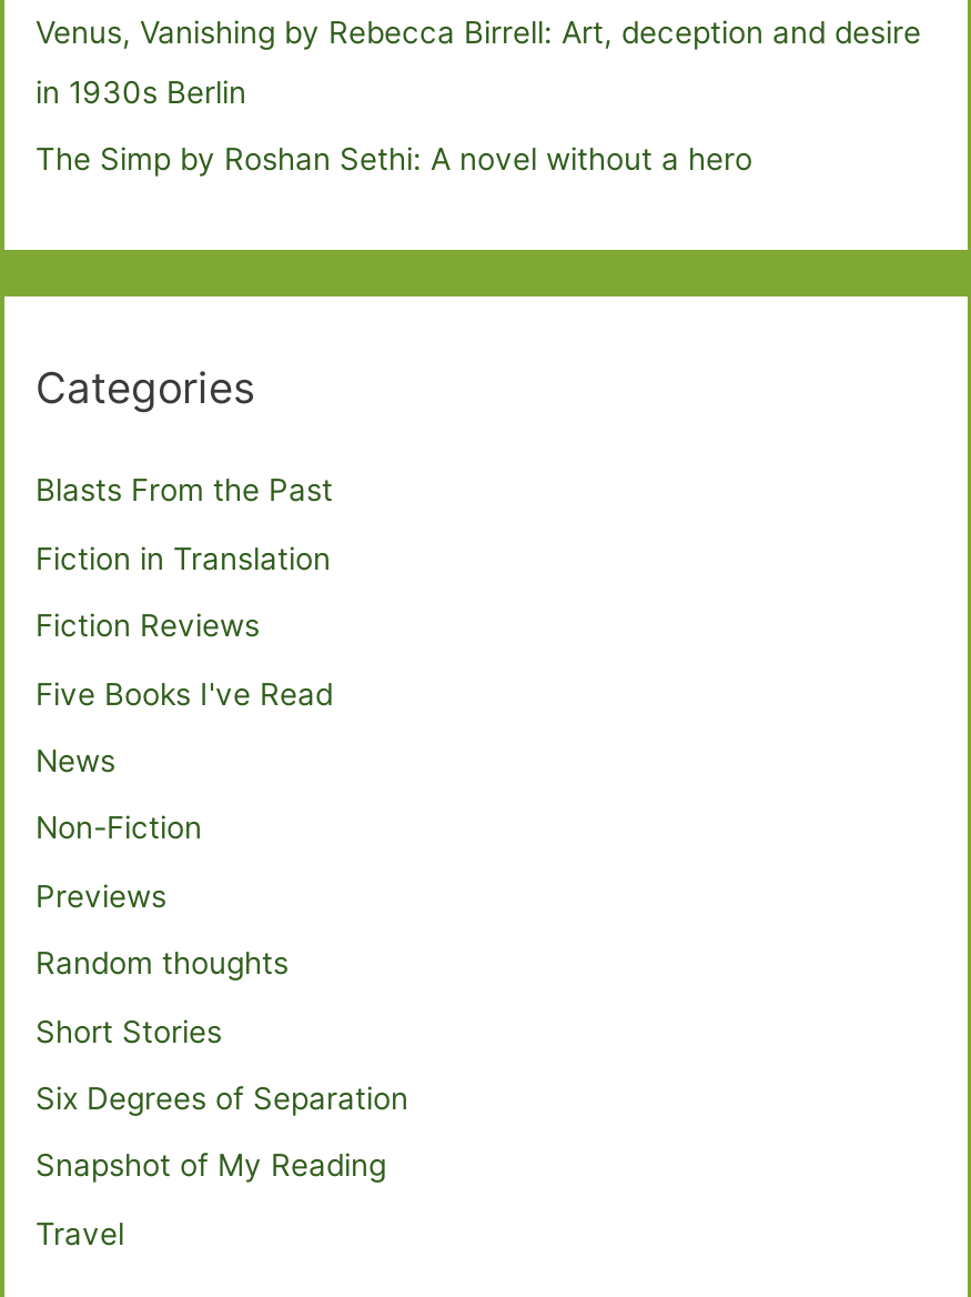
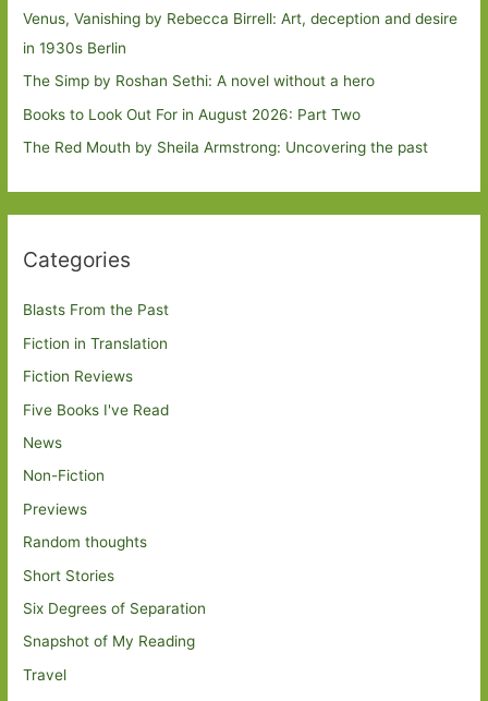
none -> [23,105,428,156] Books to Look Out For in August 2026: Part Two | The Red Mouth by Sheila Armstrong: Uncovering the past

